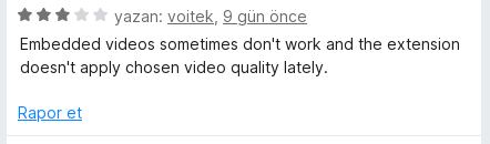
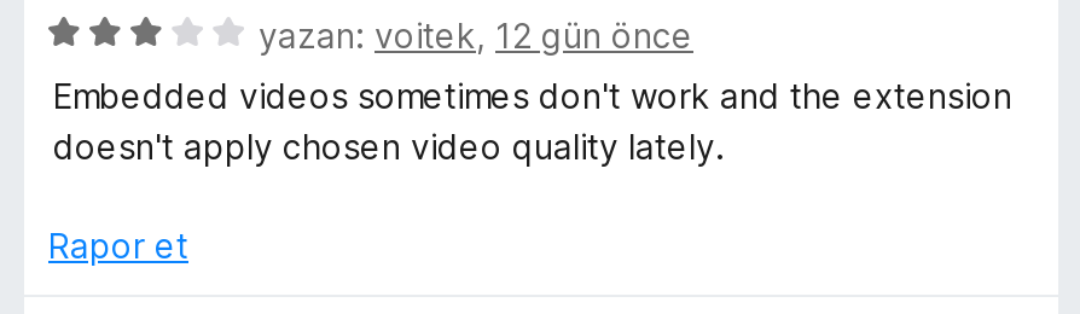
[114,7,307,25] yazan: voitek, 9 gün önce -> [259,14,693,56] yazan: voitek, 12 gün önce

